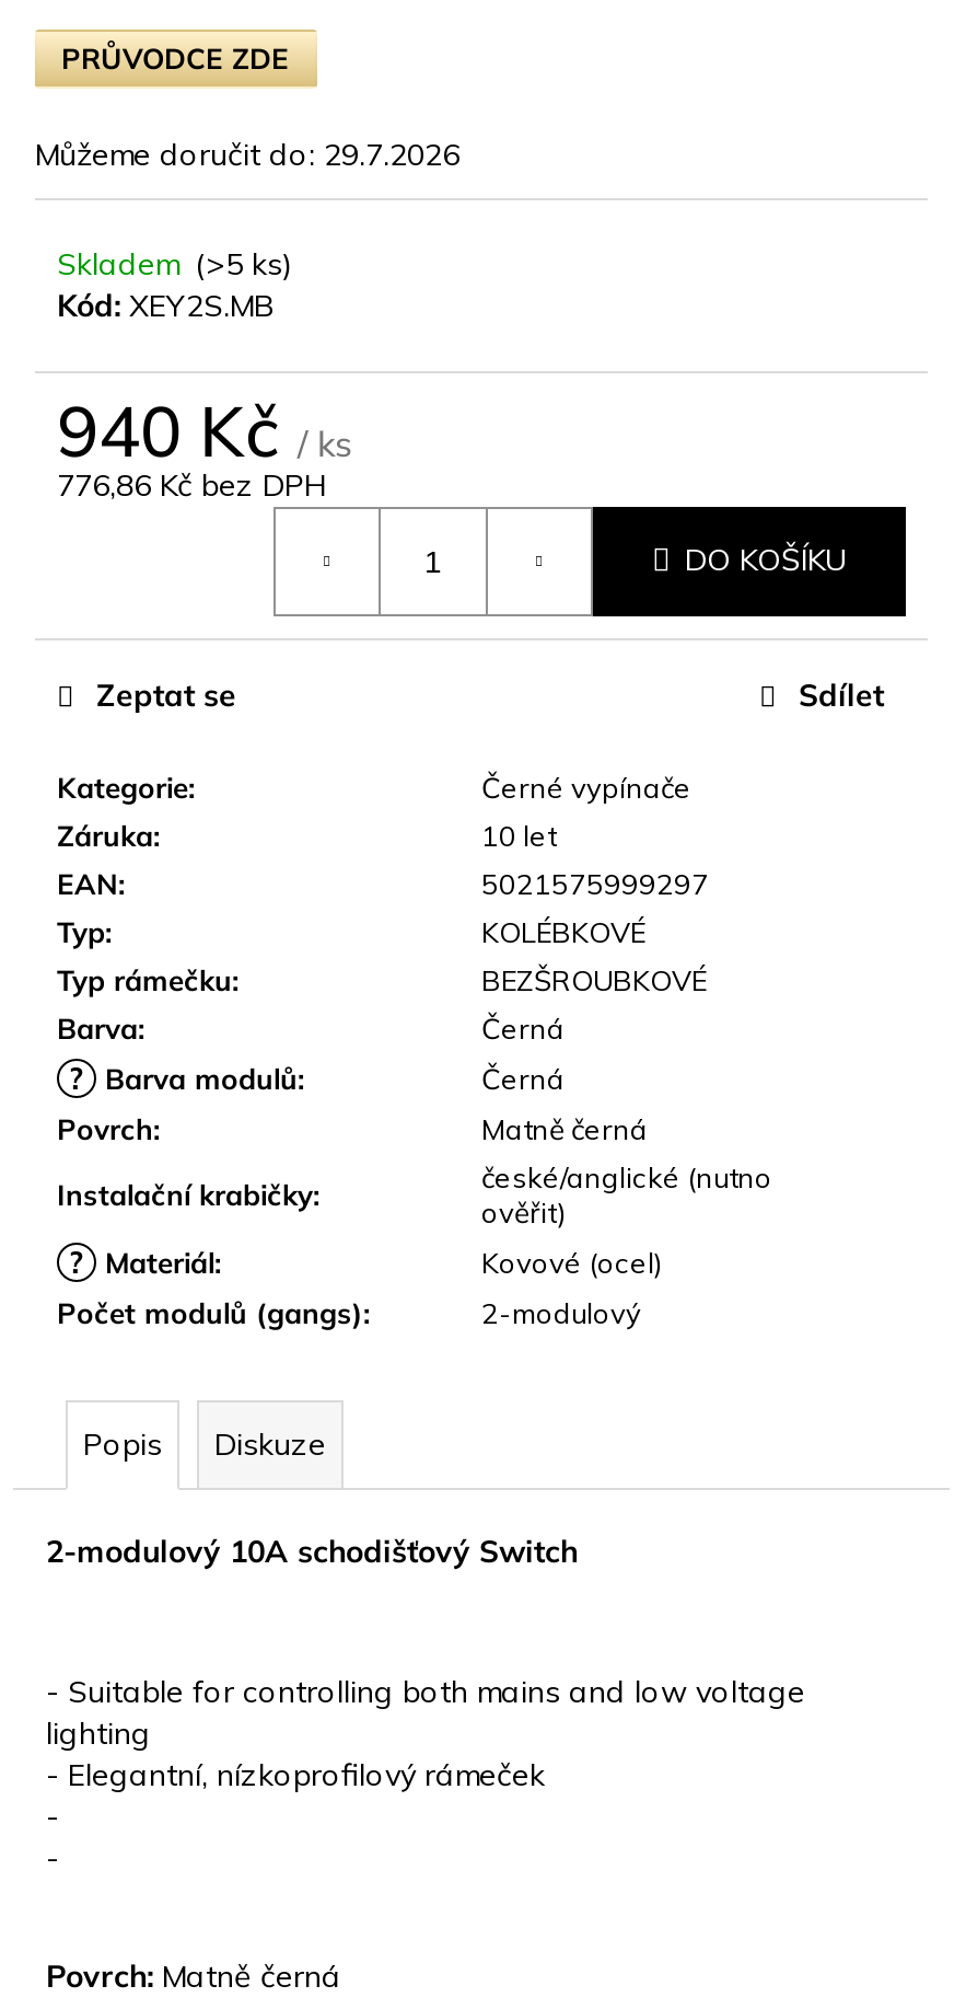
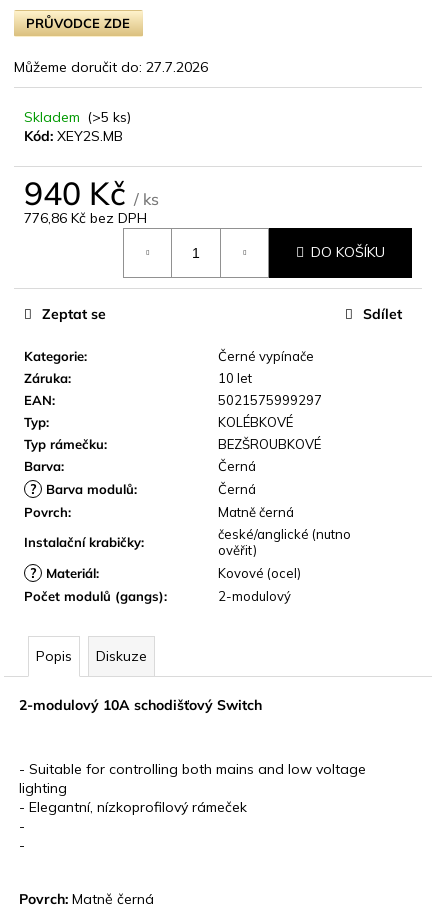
[35,134,459,173] Můžeme doručit do: 29.7.2026 -> [14,57,208,75] Můžeme doručit do: 27.7.2026

